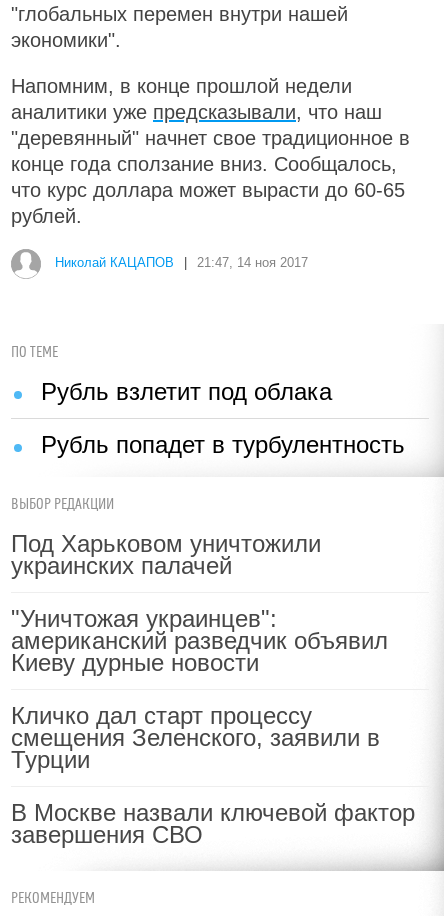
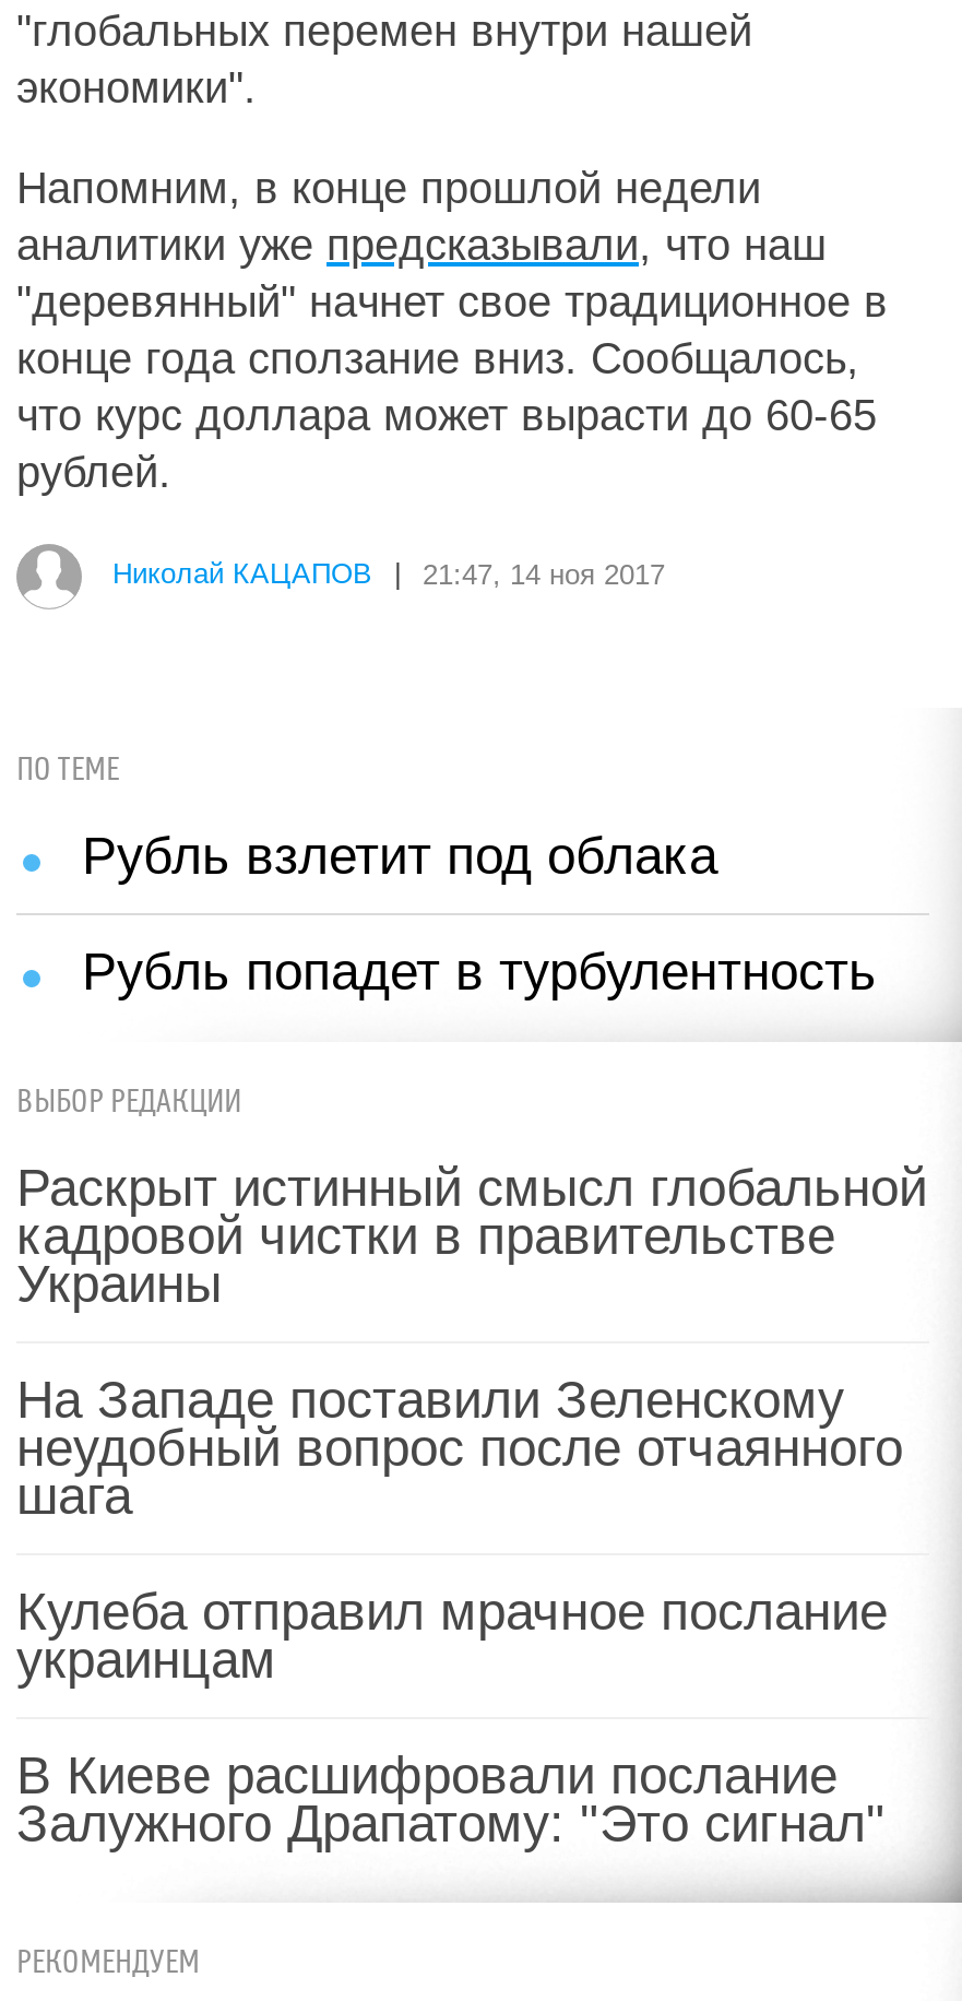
[11,530,321,579] Под Харьковом уничтожили | украинских палачей -> [16,1158,927,1313] Раскрыт истинный смысл глобальной | кадровой чистки в правительстве | Украины
[11,605,388,676] "Уничтожая украинцев": | американский разведчик объявил | Киеву дурные новости -> [16,1370,903,1525] На Западе поставили Зеленскому | неудобный вопрос после отчаянного | шага
[11,702,380,773] Кличко дал старт процессу | смещения Зеленского, заявили в | Турции -> [16,1582,888,1689] Кулеба отправил мрачное послание | украинцам
[11,799,415,848] В Москве назвали ключевой фактор | завершения СВО -> [16,1745,886,1852] В Киеве расшифровали послание | Залужного Драпатому: "Это сигнал"

